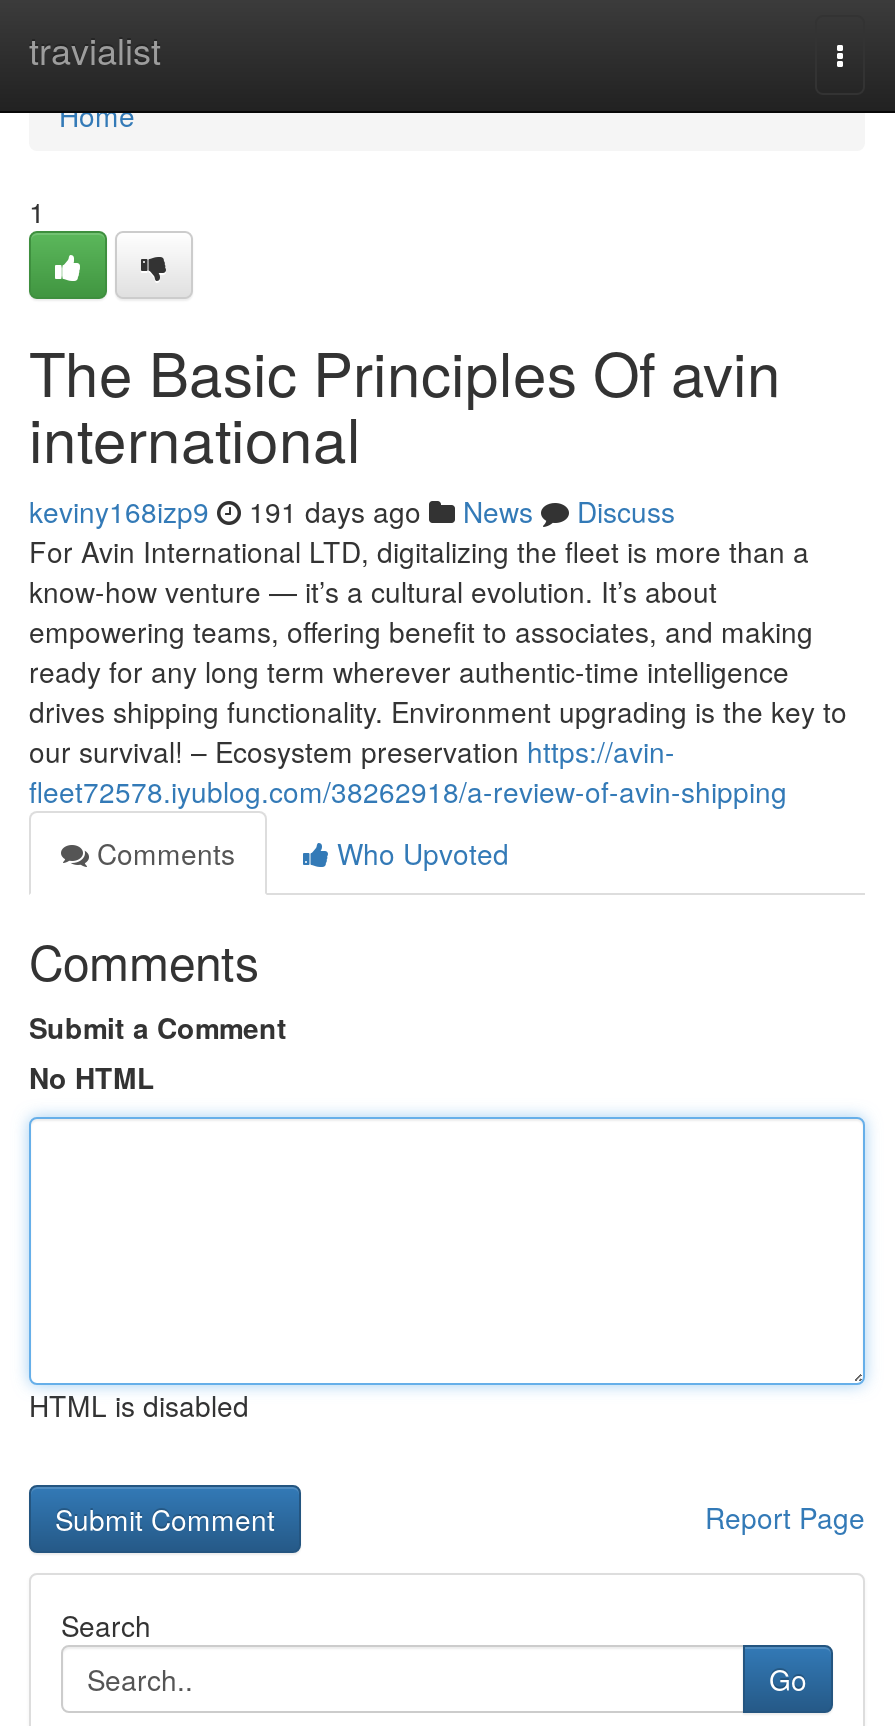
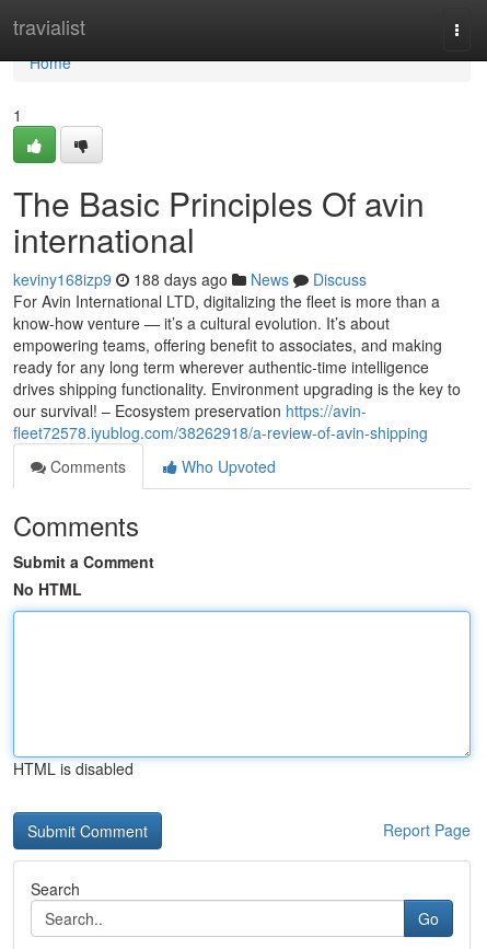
[29,491,675,531] keviny168izp9 191 days ago News Discuss -> [13,268,367,290] keviny168izp9 188 days ago News Discuss

